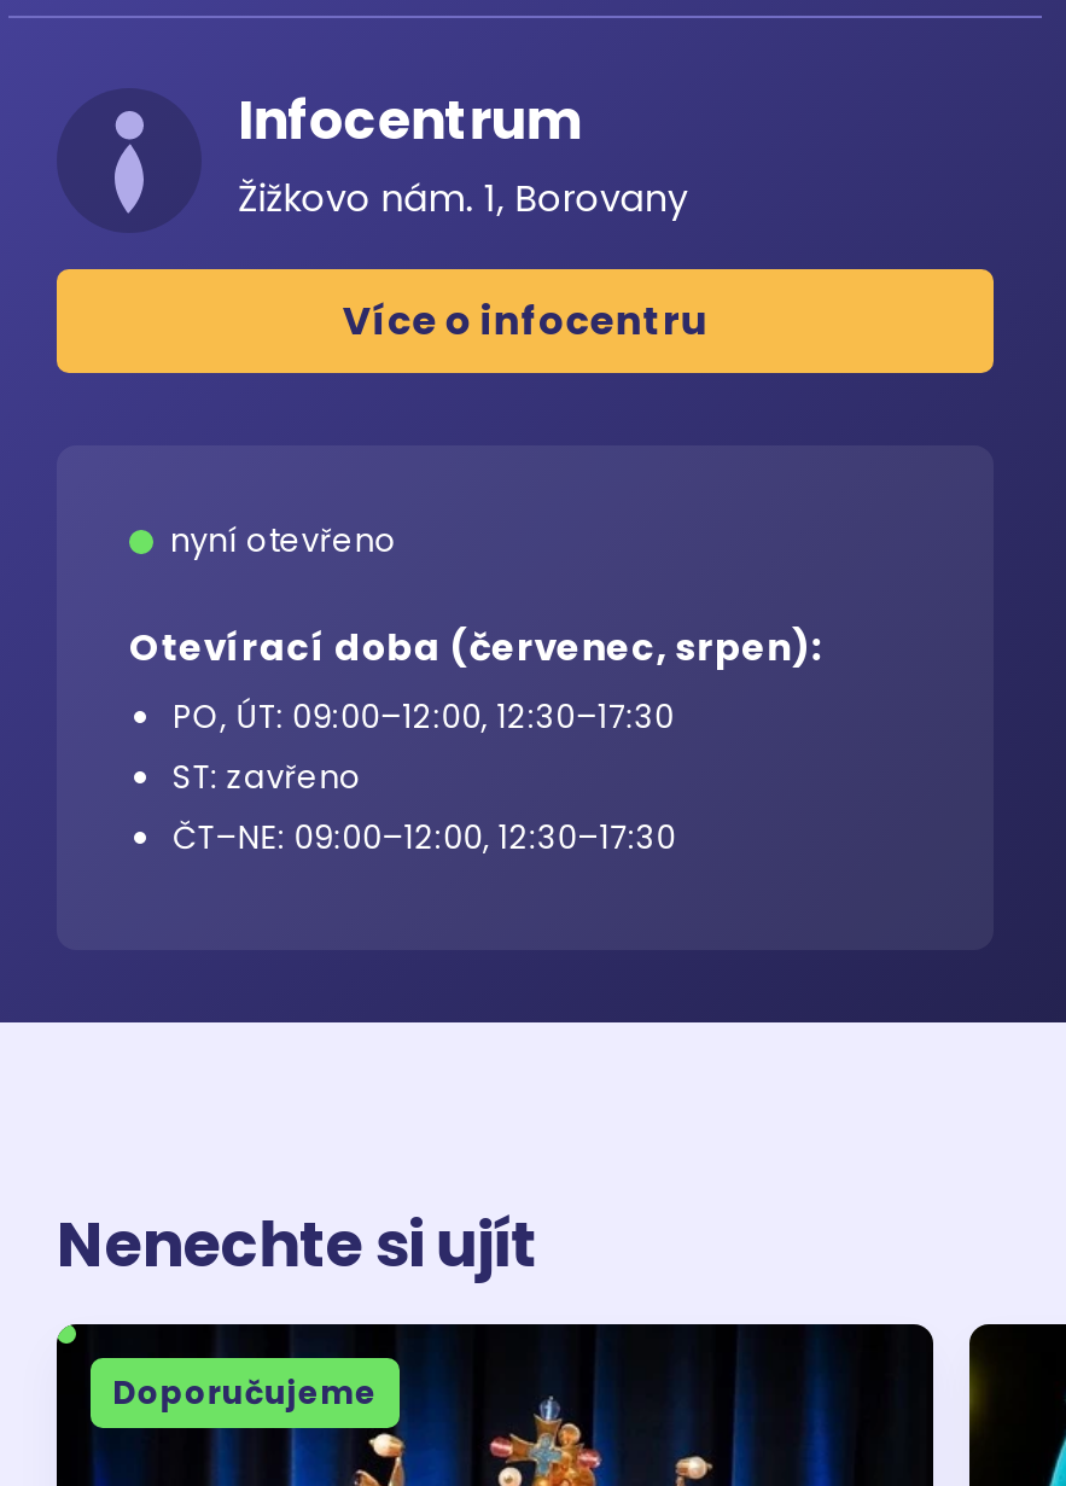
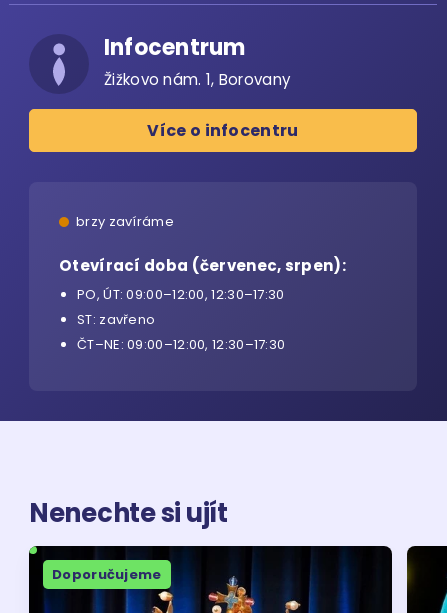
[170,517,397,563] nyní otevřeno -> [76,211,174,230] brzy zavíráme

